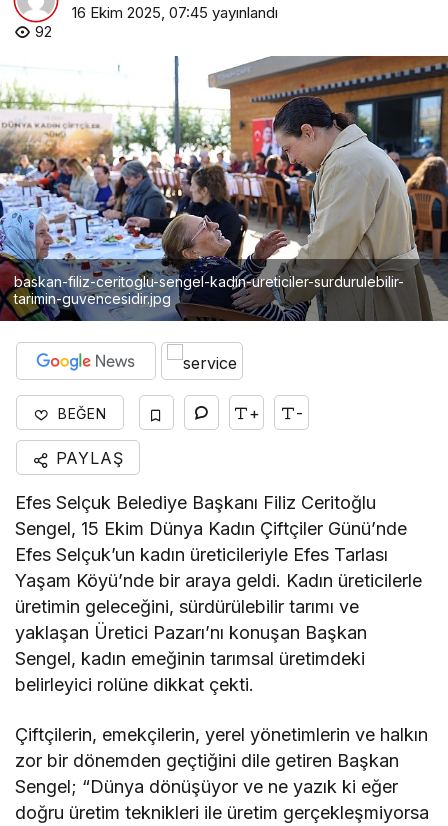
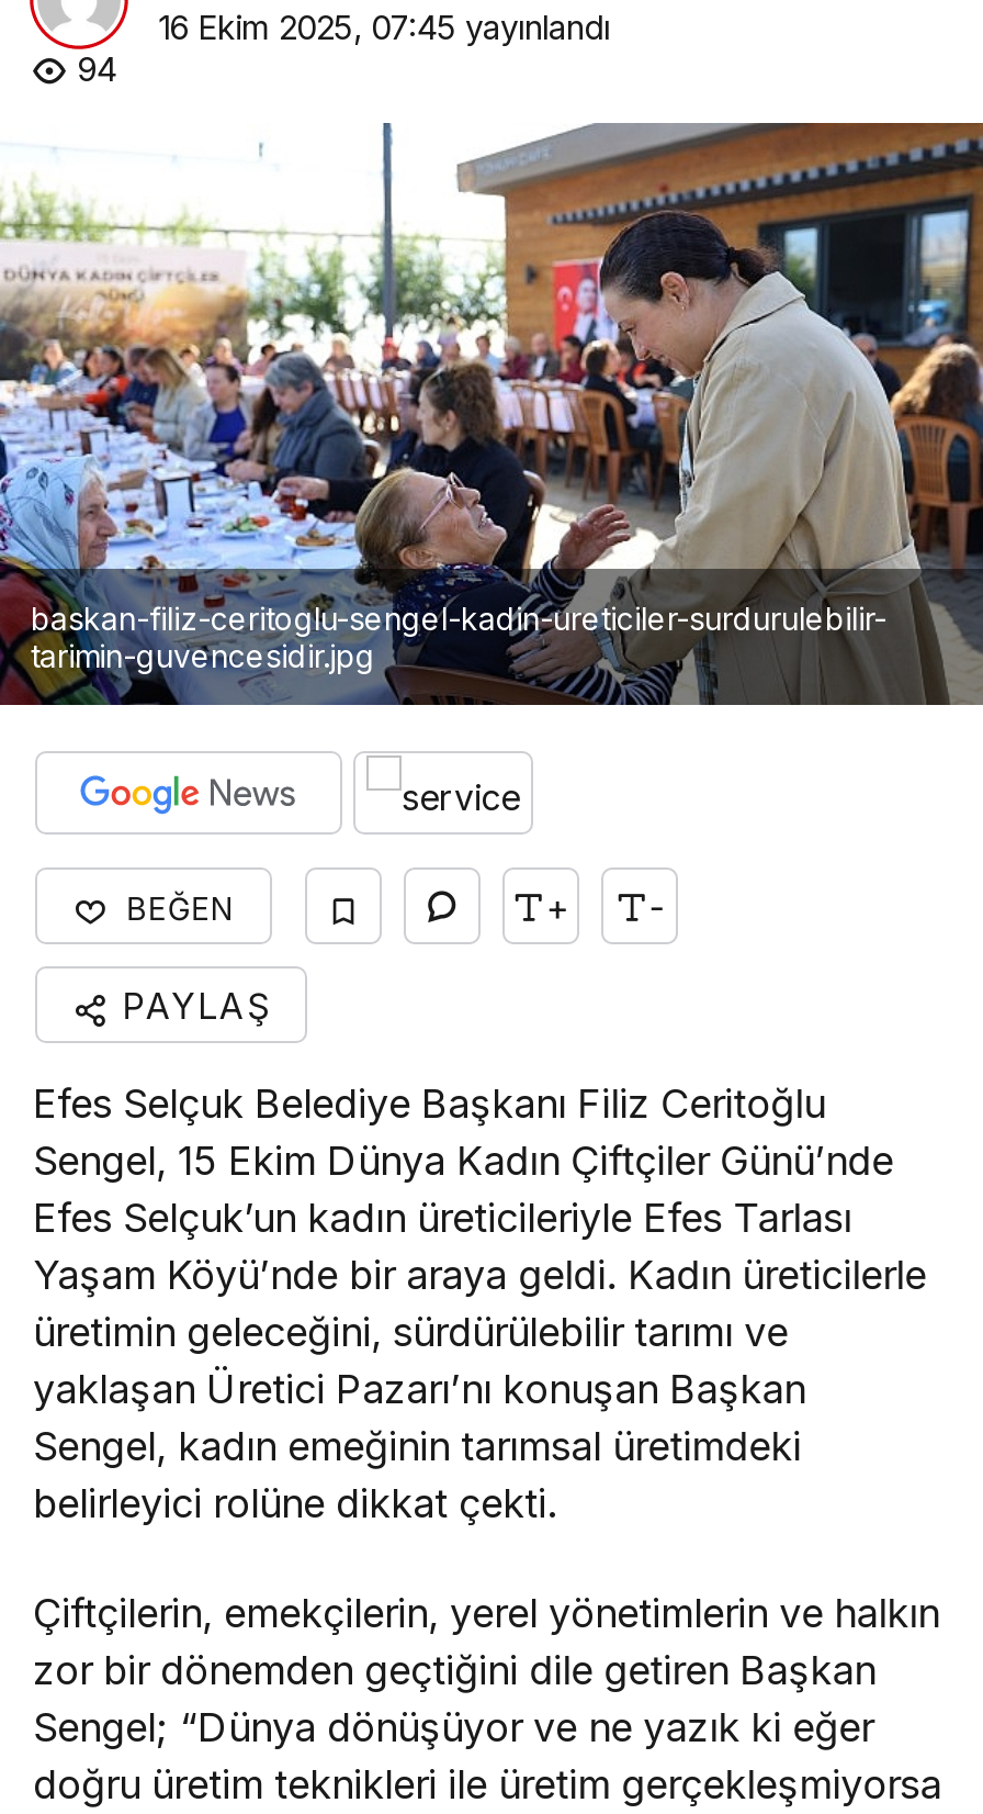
[35,21,52,40] 92 -> [77,47,116,89] 94

